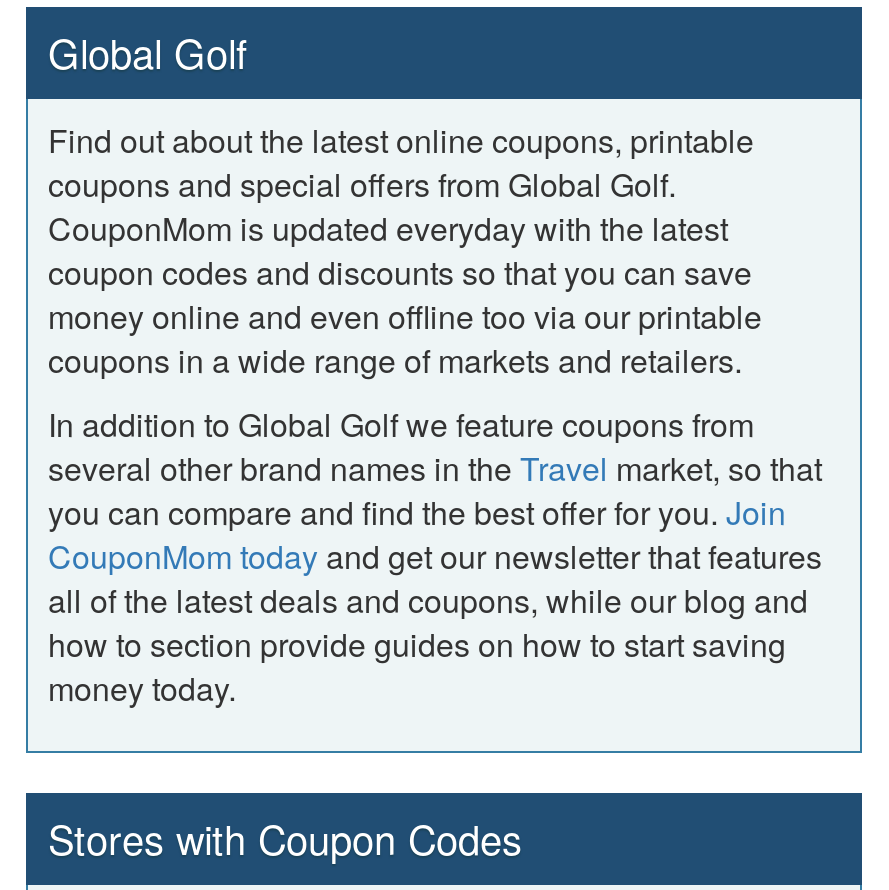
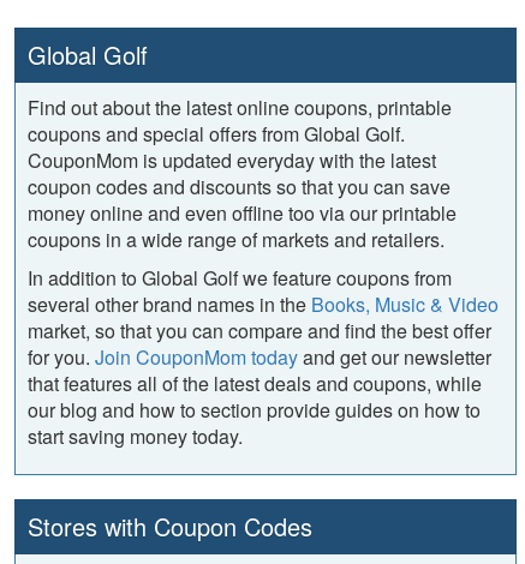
[48,445,822,711] several other brand names in the Travel market, so that | you can compare and find the best offer for you. Join | CouponMom today and get our newsletter that features | all of the latest deals and coupons, while our blog and | how to section provide guides on how to start saving | money today. -> [28,290,499,450] several other brand names in the Books, Music & Video | market, so that you can compare and find the best offer | for you. Join CouponMom today and get our newsletter | that features all of the latest deals and coupons, while | our blog and how to section provide guides on how to | start saving money today.

